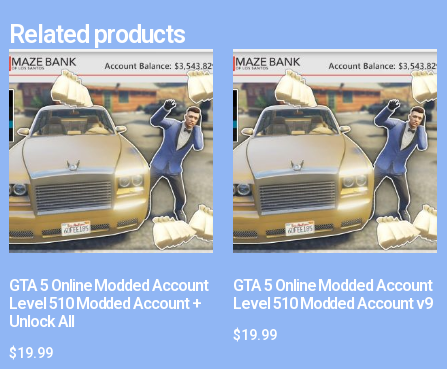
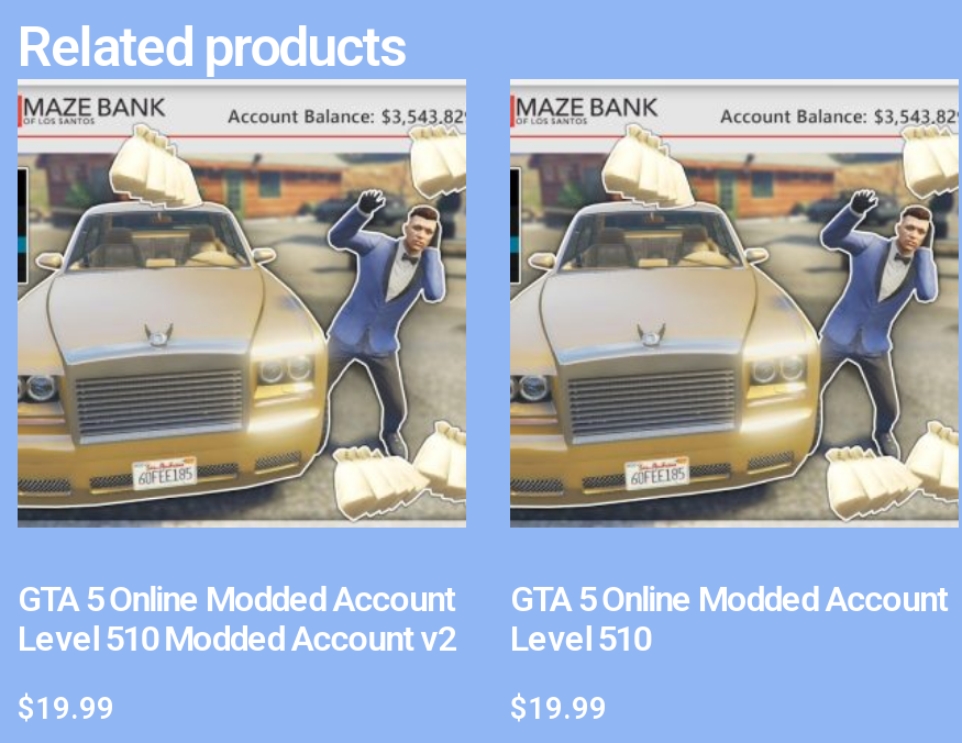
[9,294,201,331] Level 510 Modded Account + | Unlock All -> [18,618,455,659] Level 510 Modded Account v2
[233,294,432,313] Level 510 Modded Account v9 -> [510,618,650,659] Level 510

